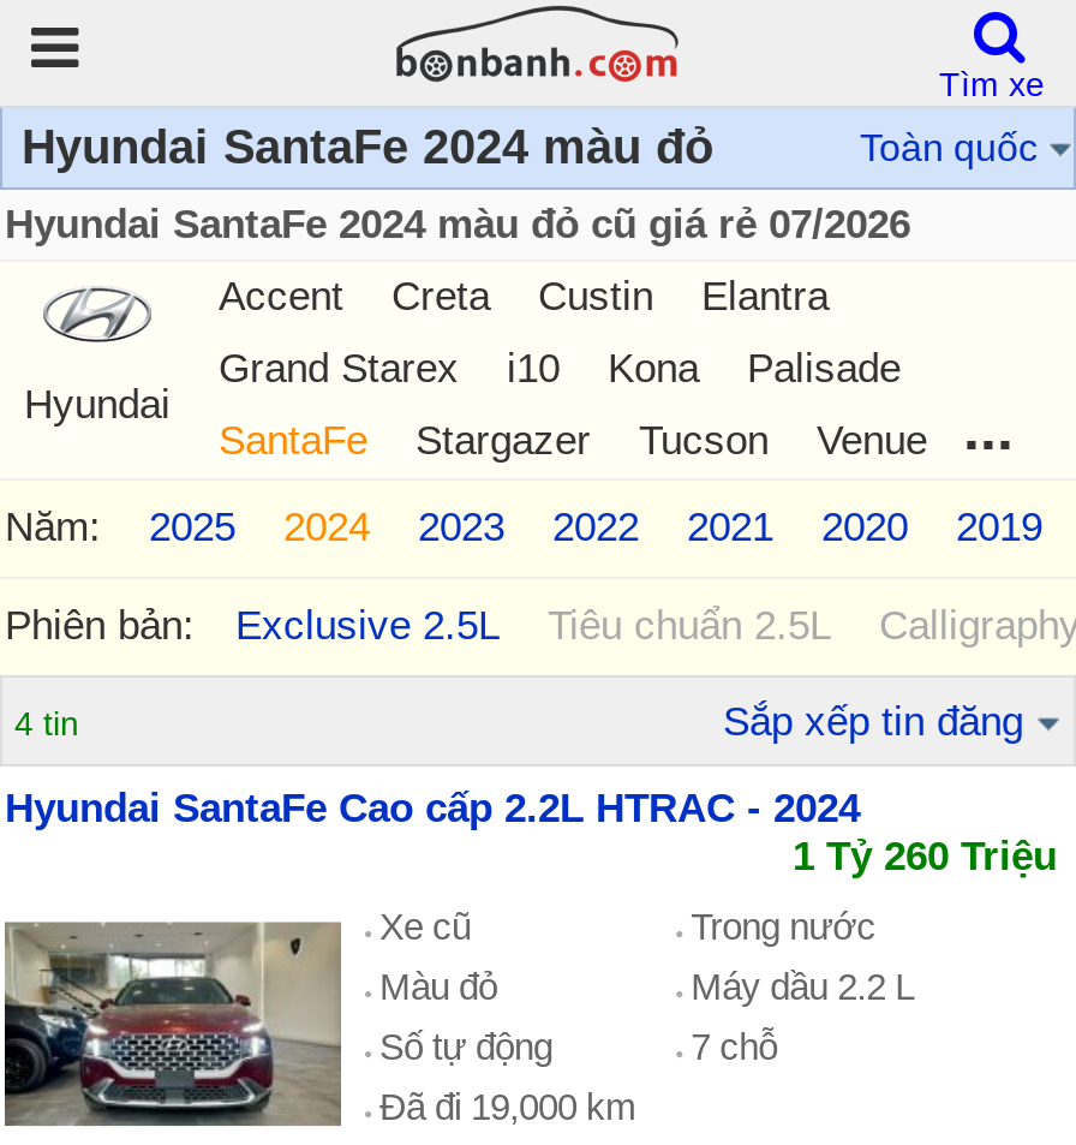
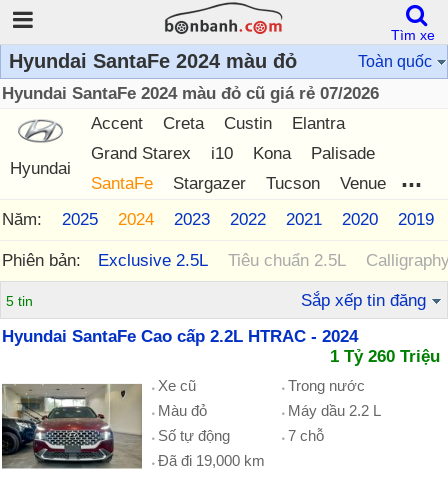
[14,704,79,743] 4 tin -> [6,293,33,309] 5 tin

